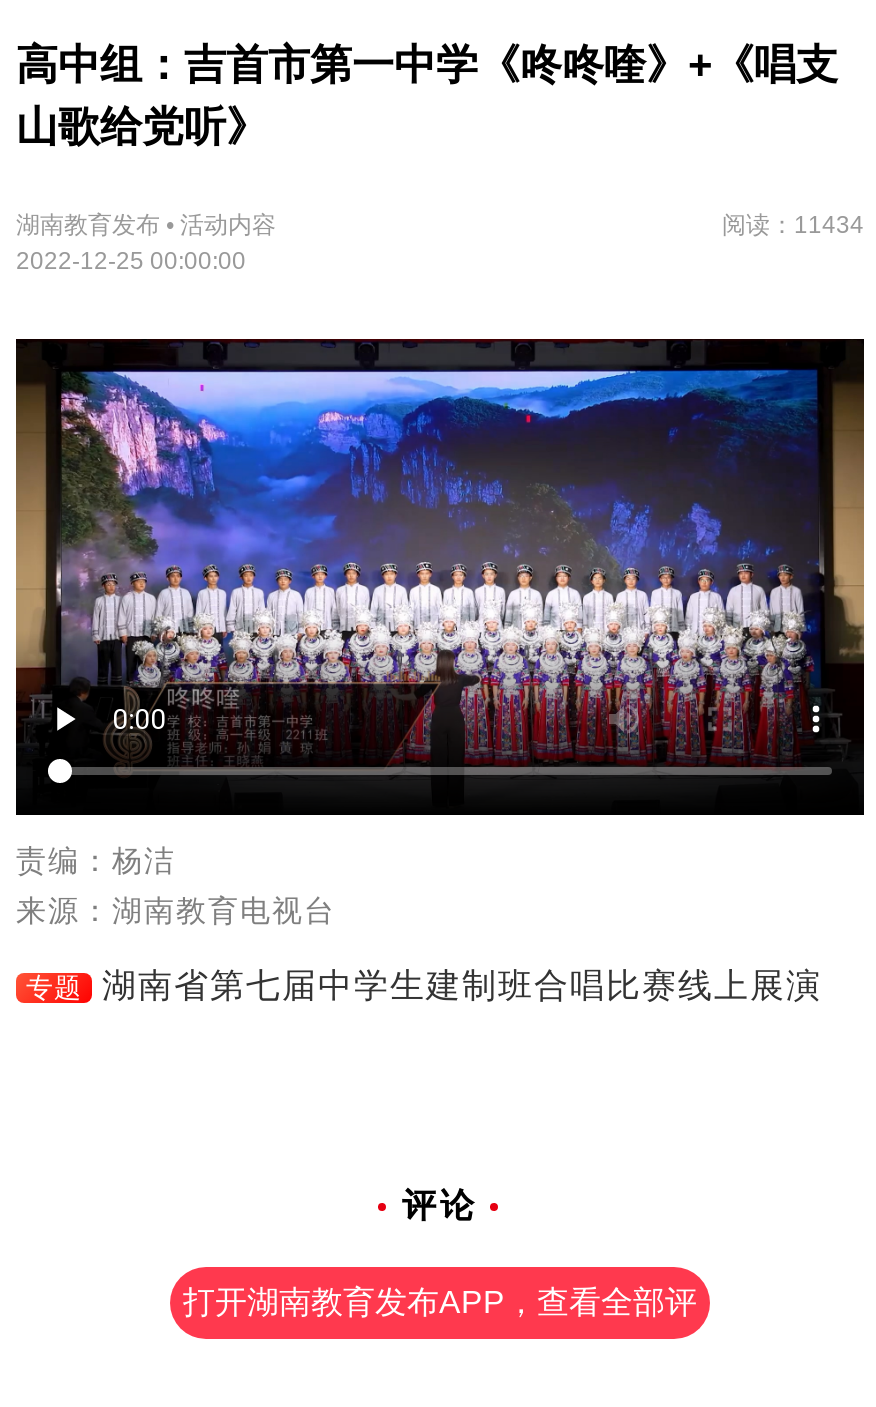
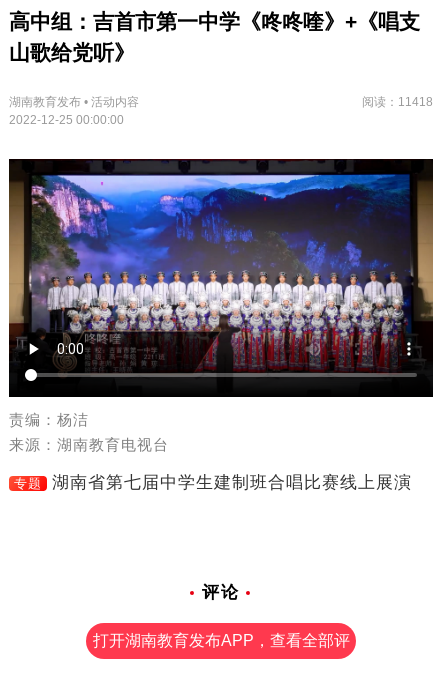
[722,211,864,239] 阅读：11434 -> [362,95,433,109] 阅读：11418

